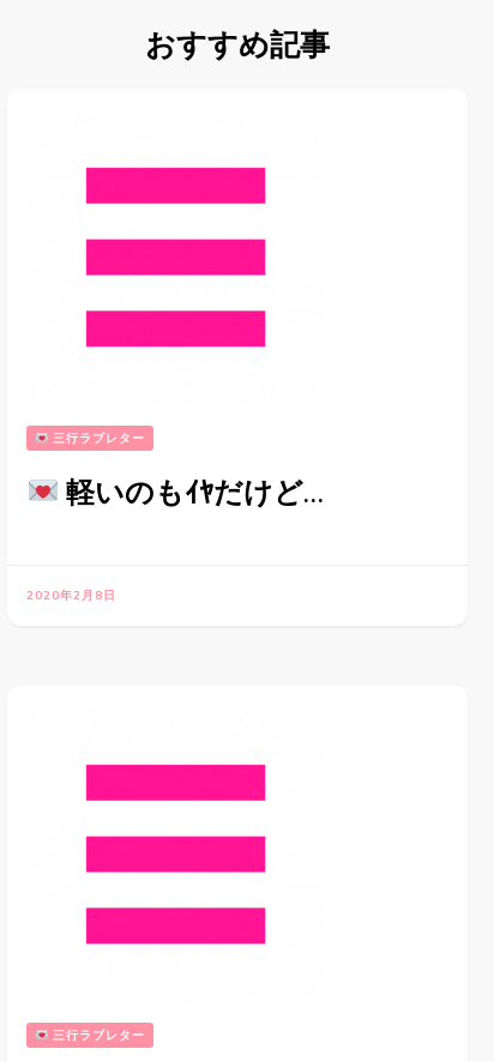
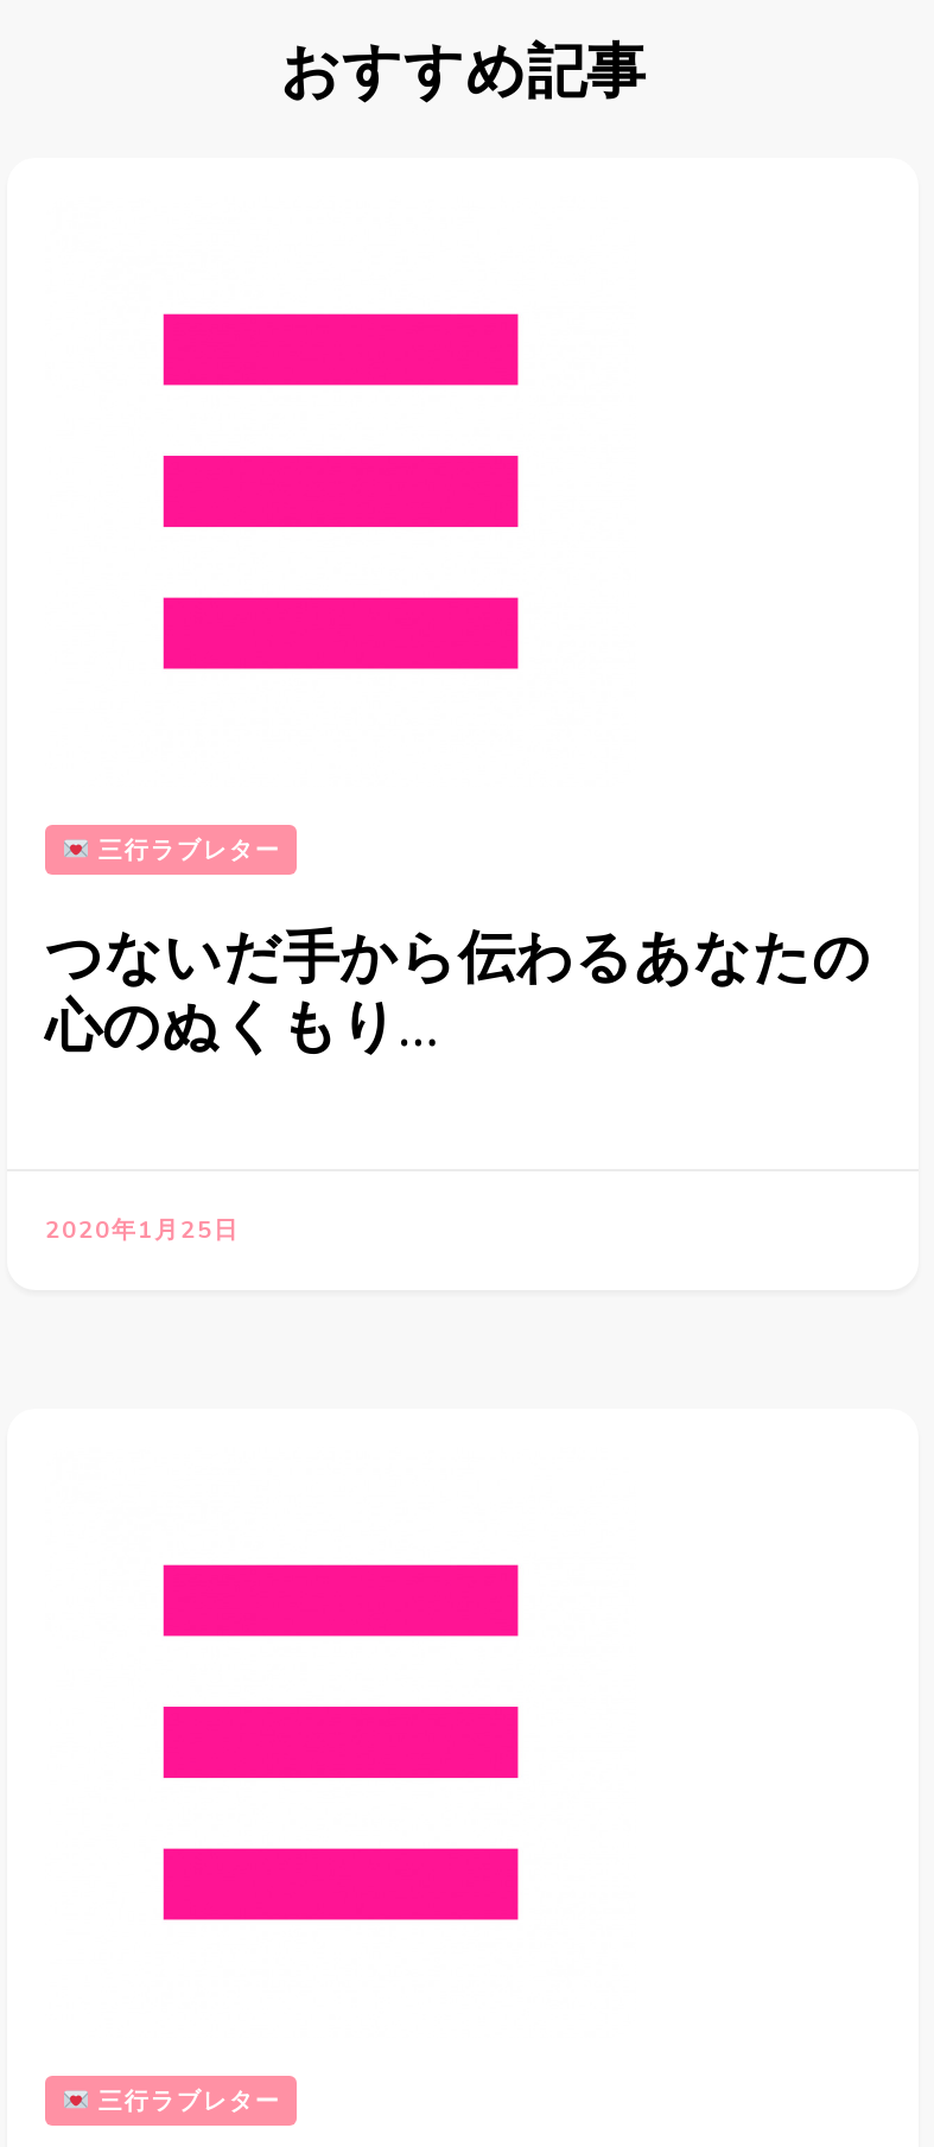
[59,476,324,511] 軽いのもｲﾔだけど… -> [45,925,871,1062] つないだ手から伝わるあなたの | 心のぬくもり…
[26,587,116,604] 2020年2月8日 -> [45,1214,240,1247] 2020年1月25日

